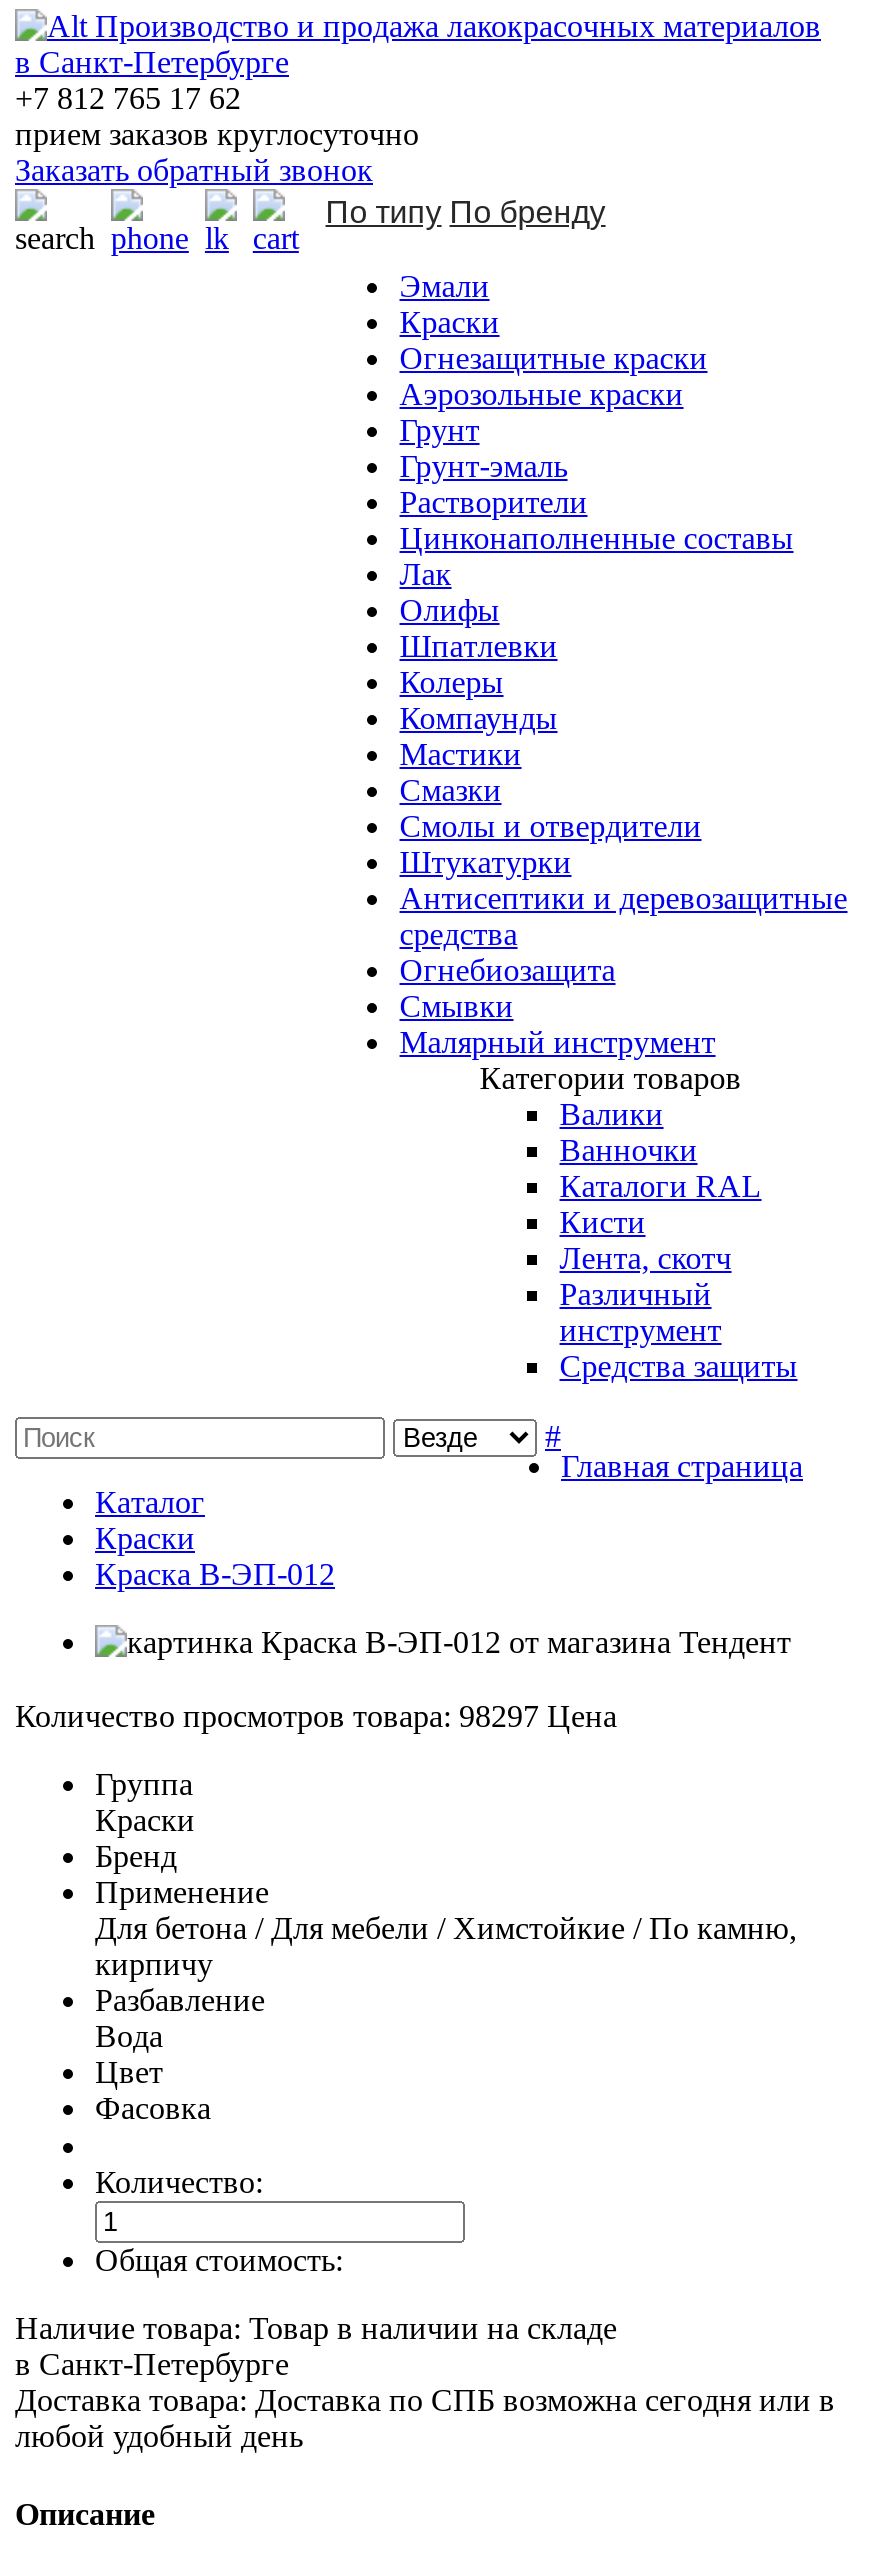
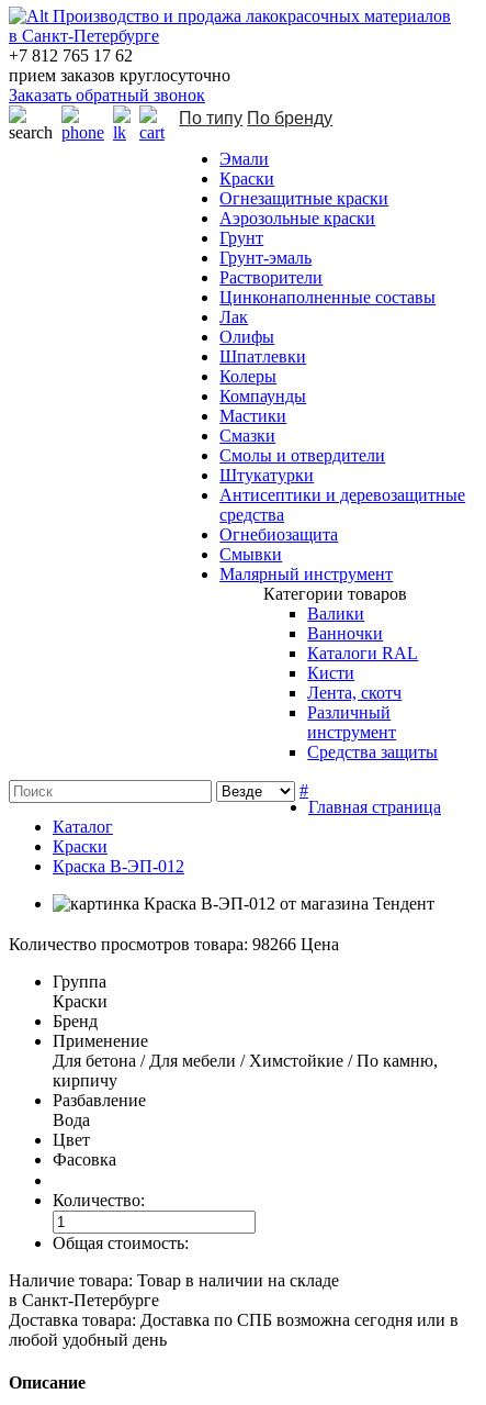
[15,1698,617,1732] Количество просмотров товара: 98297 Цена -> [9,935,339,953] Количество просмотров товара: 98266 Цена

